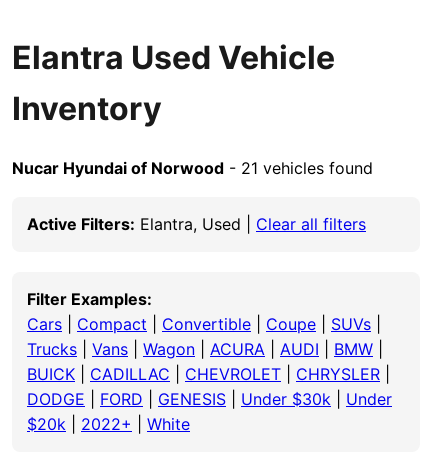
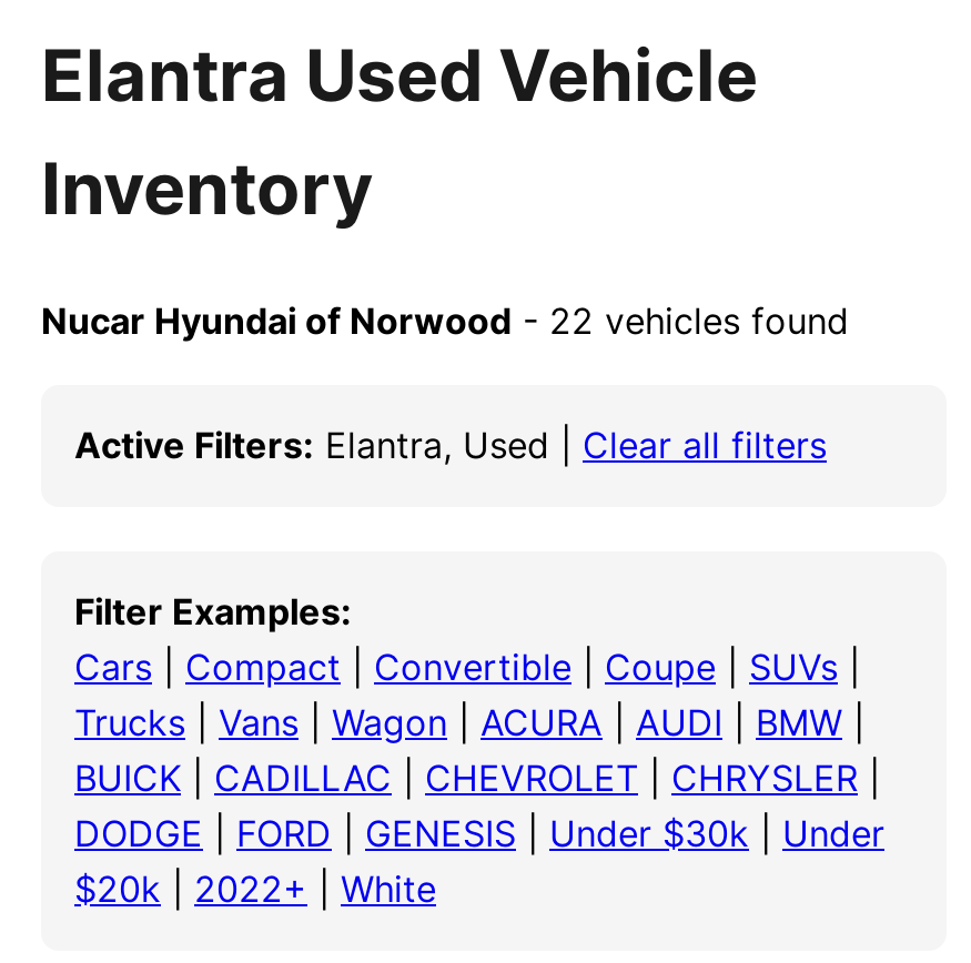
[12,158,373,178] Nucar Hyundai of Norwood - 21 vehicles found -> [41,298,849,343] Nucar Hyundai of Norwood - 22 vehicles found

